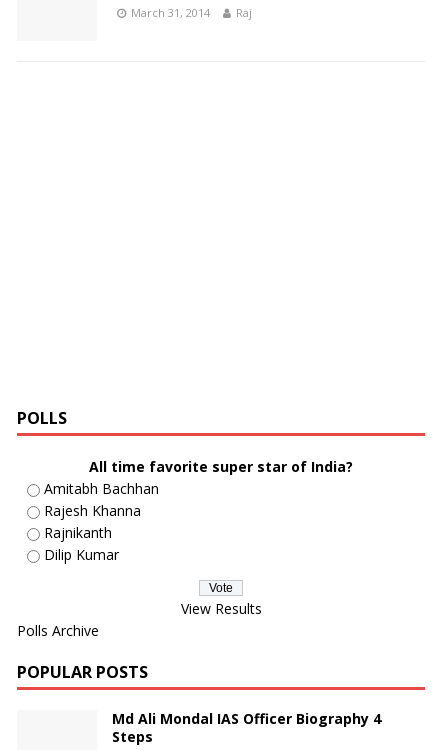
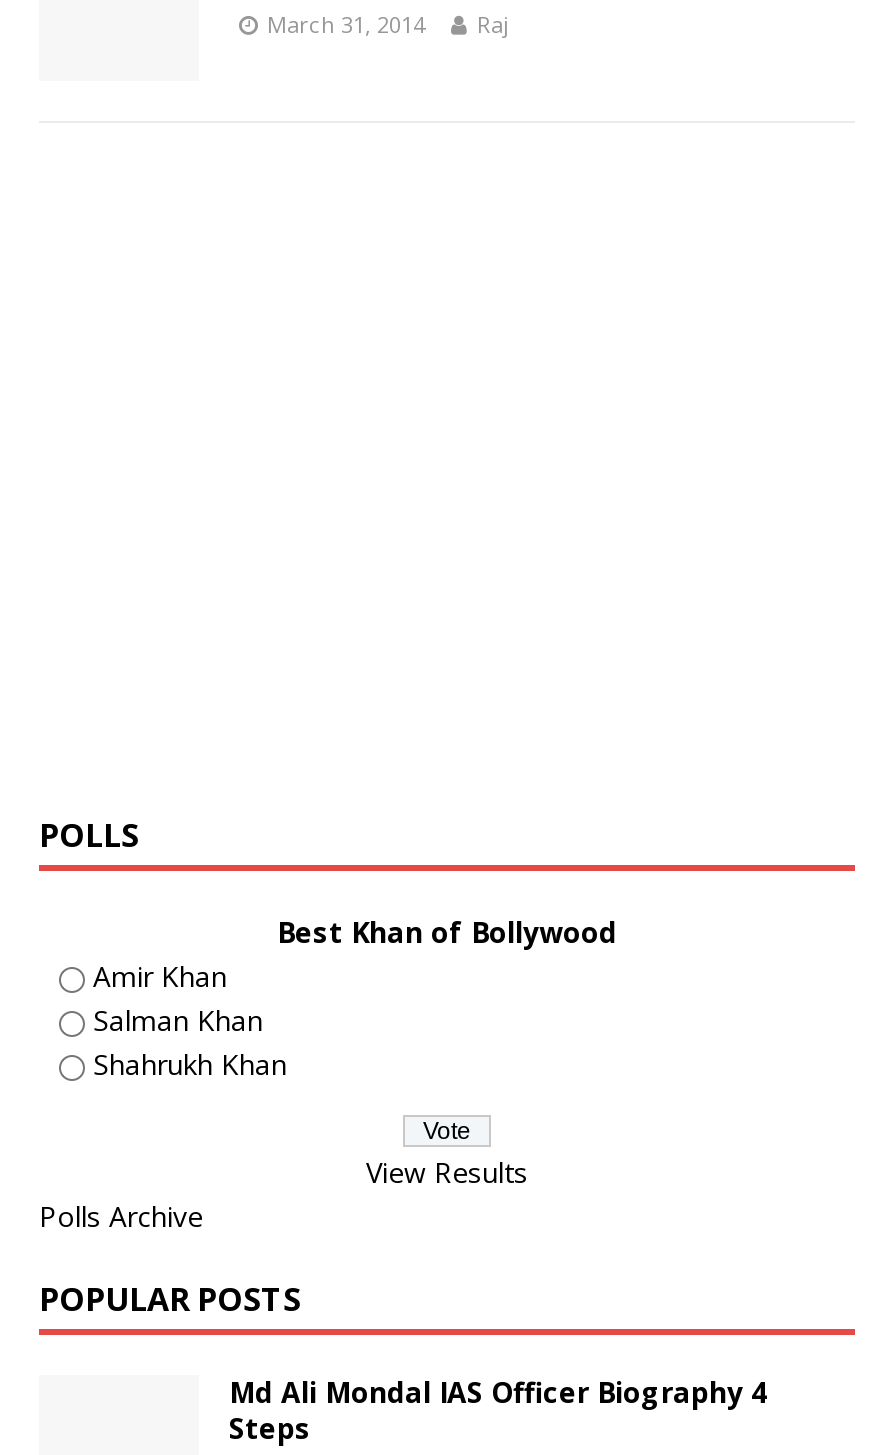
[44,457,353,564] All time favorite super star of India? | Amitabh Bachhan | Rajesh Khanna | Rajnikanth | Dilip Kumar -> [93,913,617,1083] Best Khan of Bollywood | Amir Khan | Salman Khan | Shahrukh Khan

